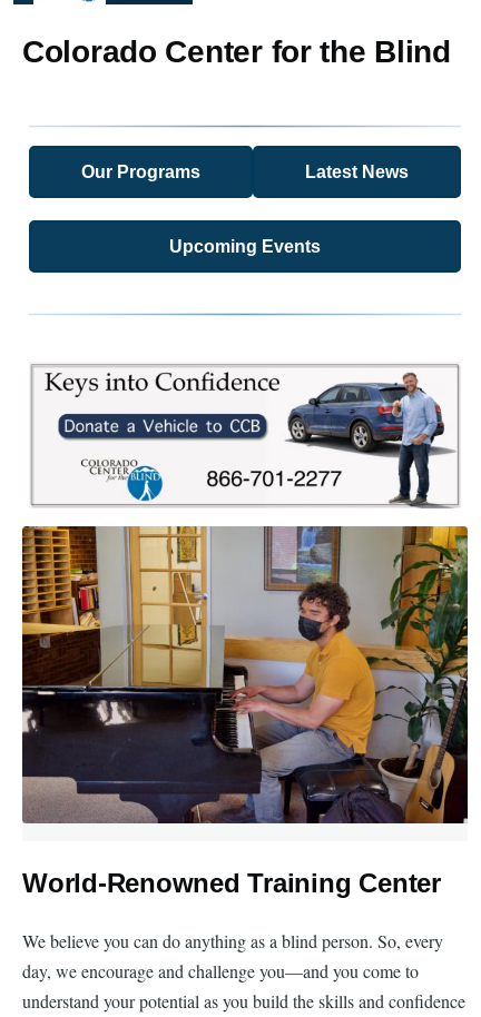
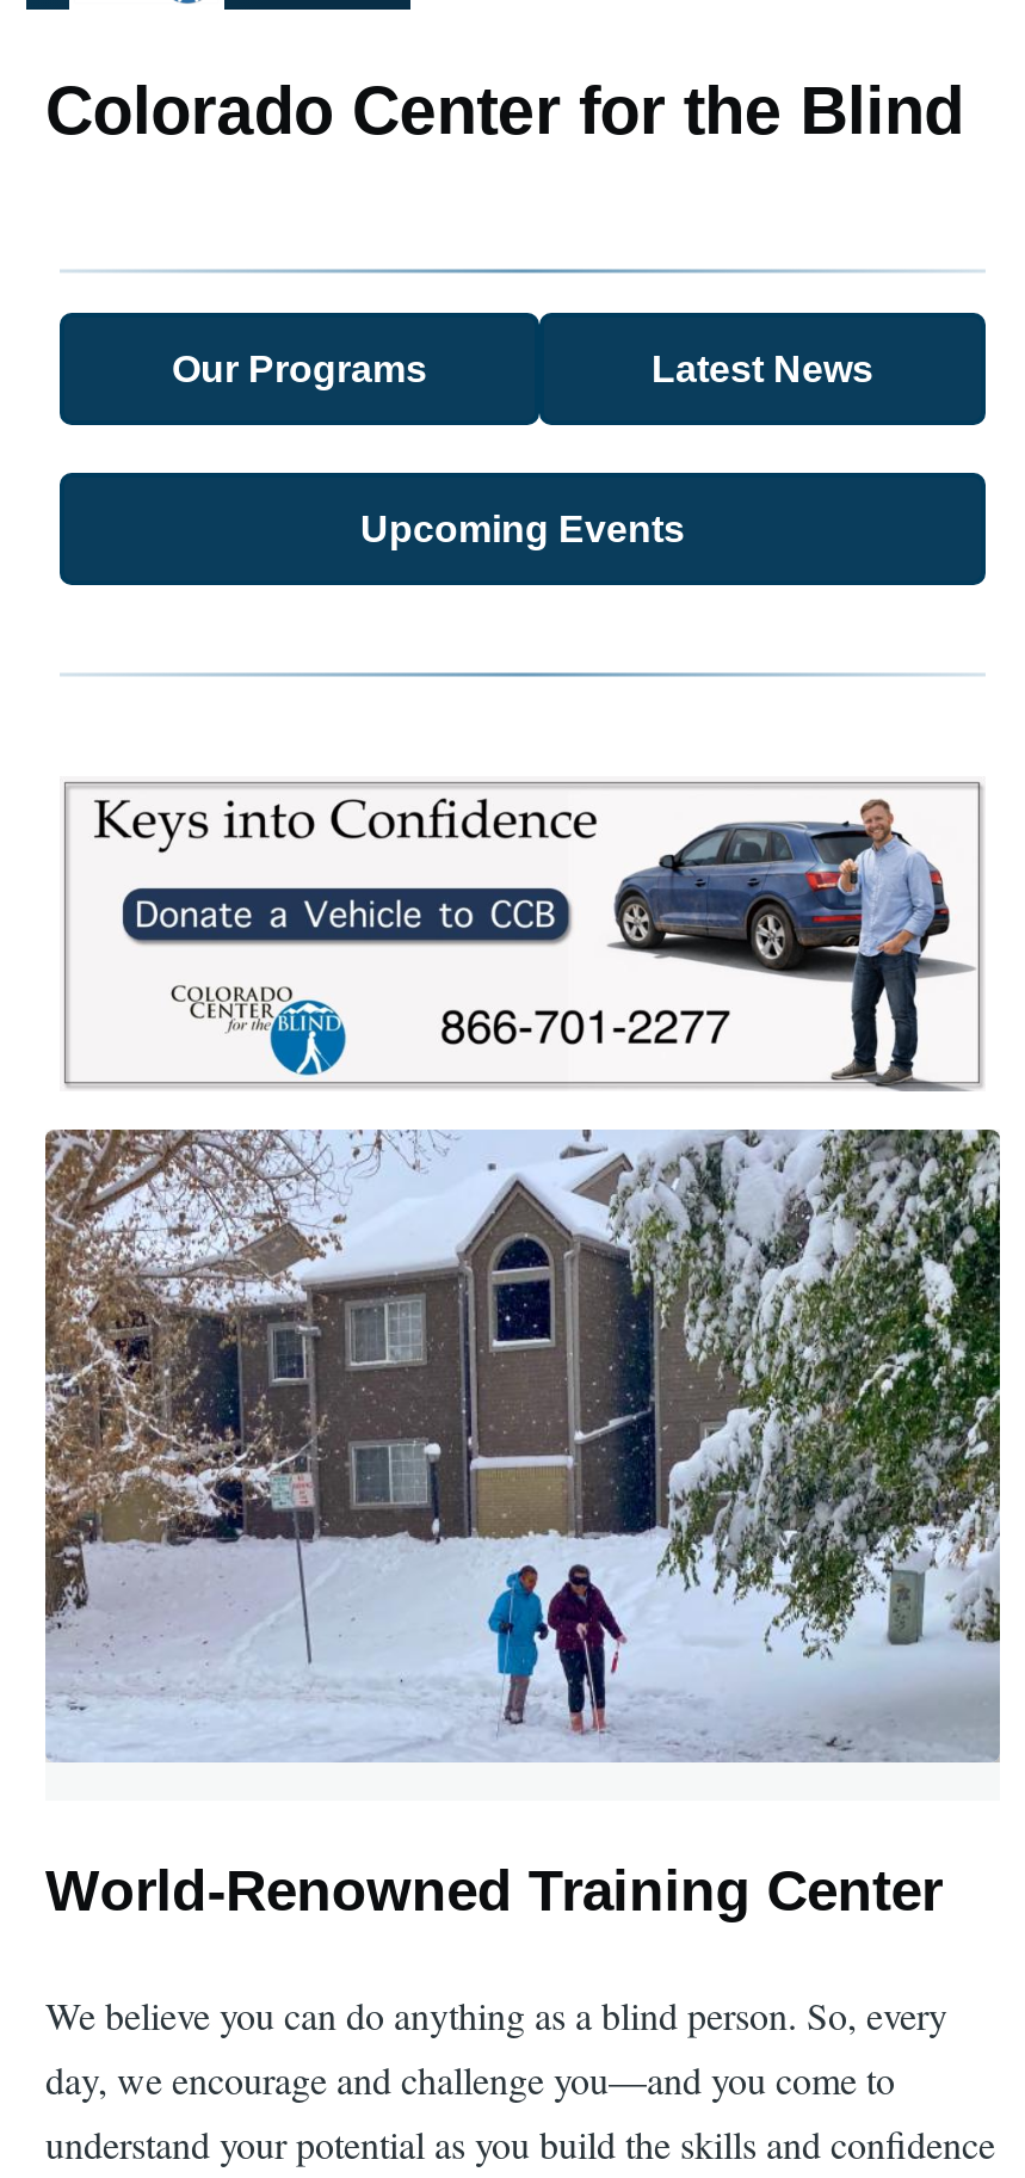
[21,525,469,825] [image] -> [43,1127,1002,1762] [image]

